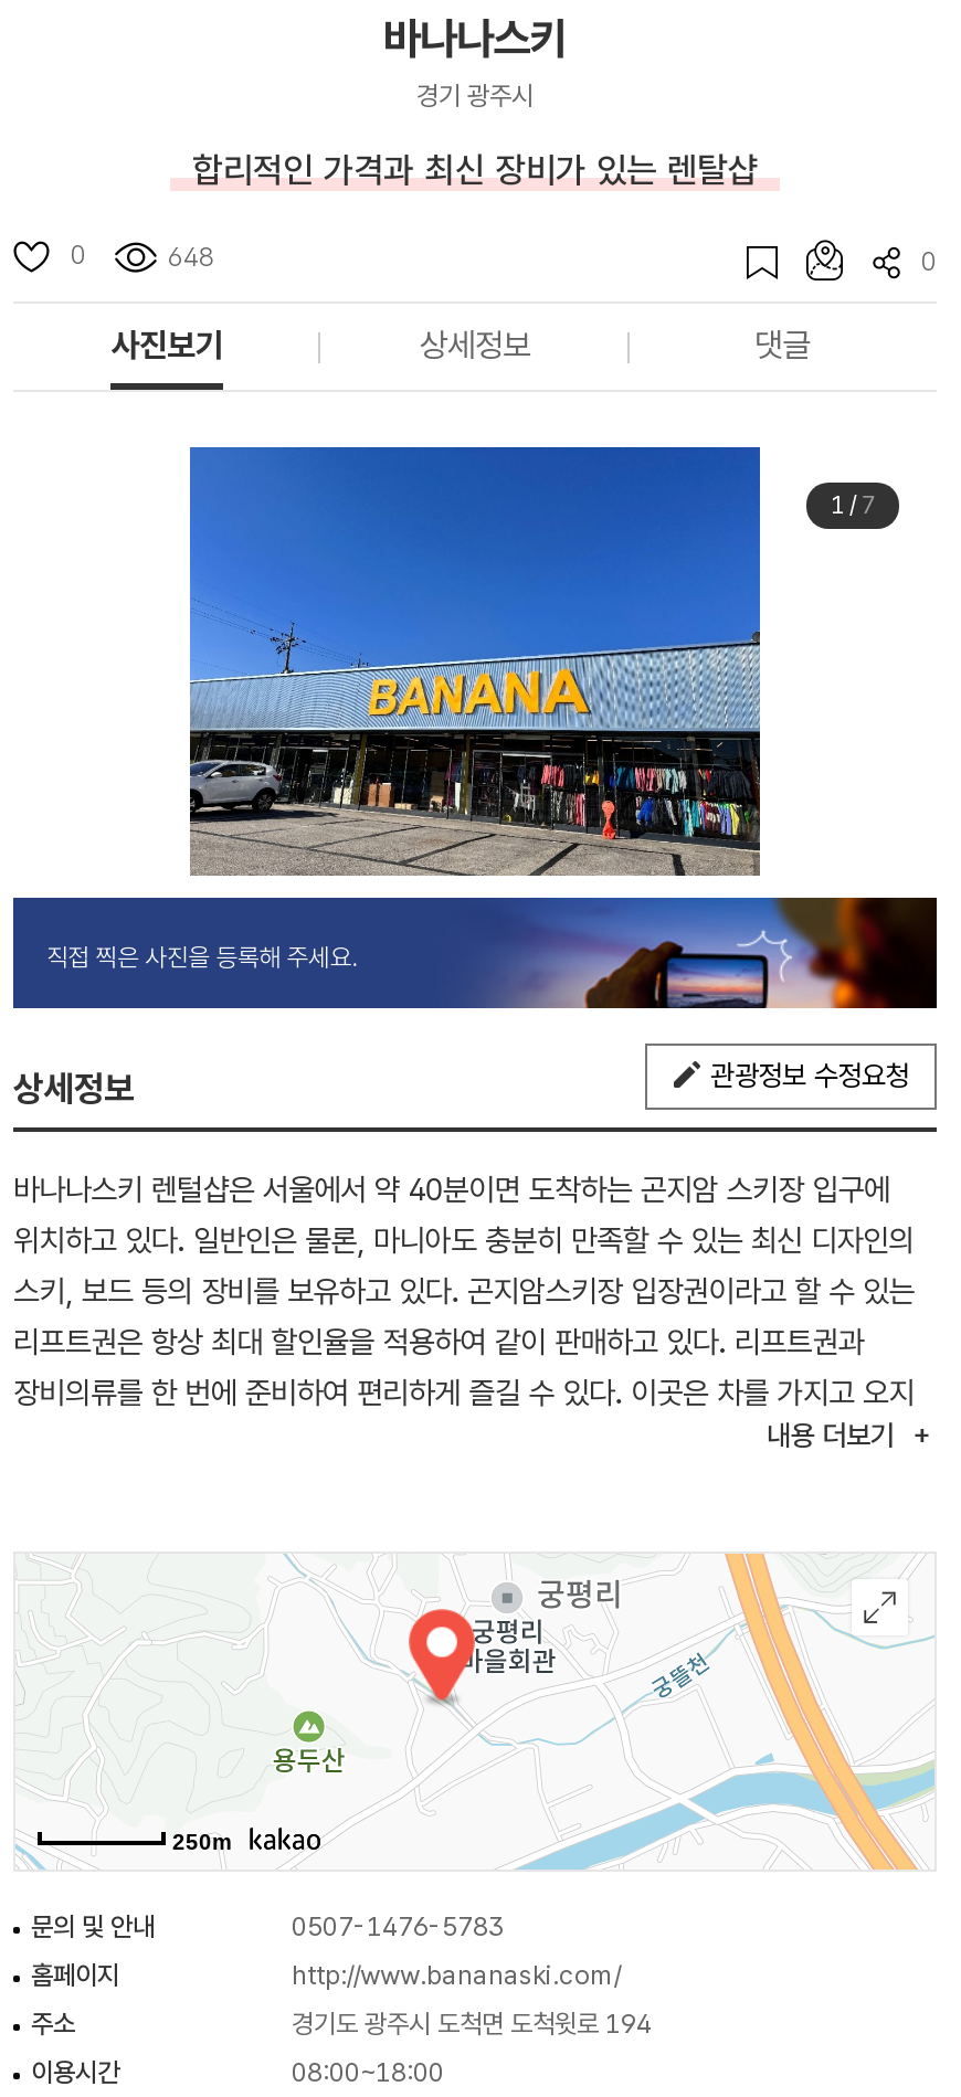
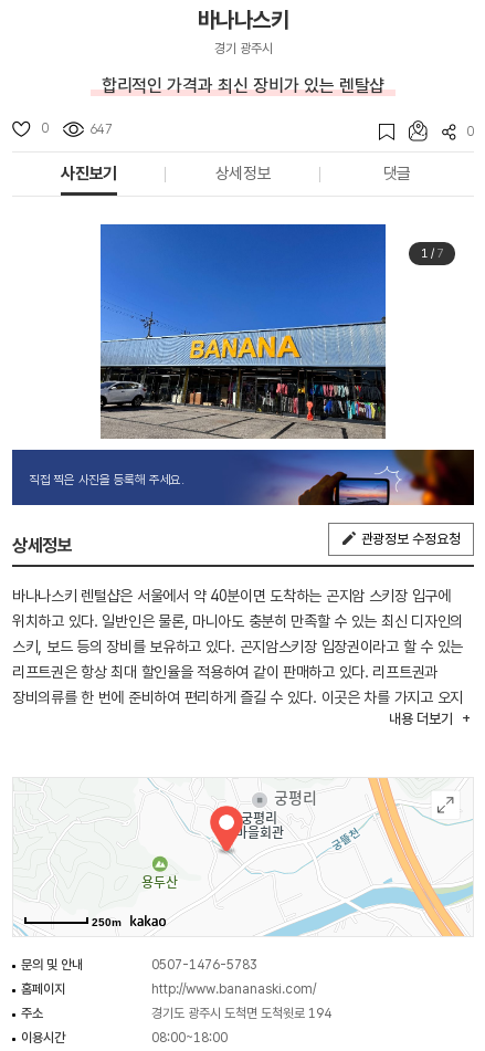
[168,242,214,273] 648 -> [89,122,113,137] 647

